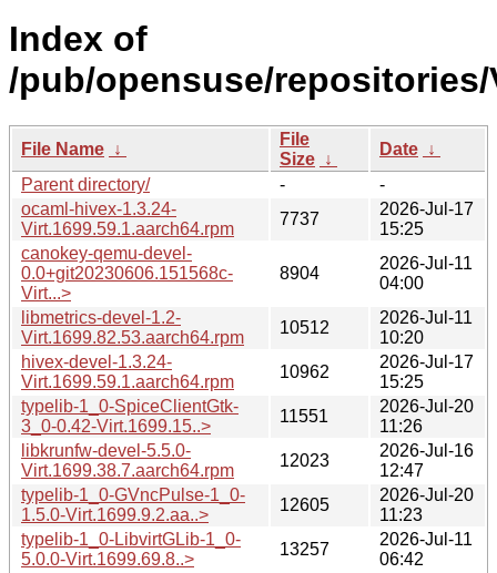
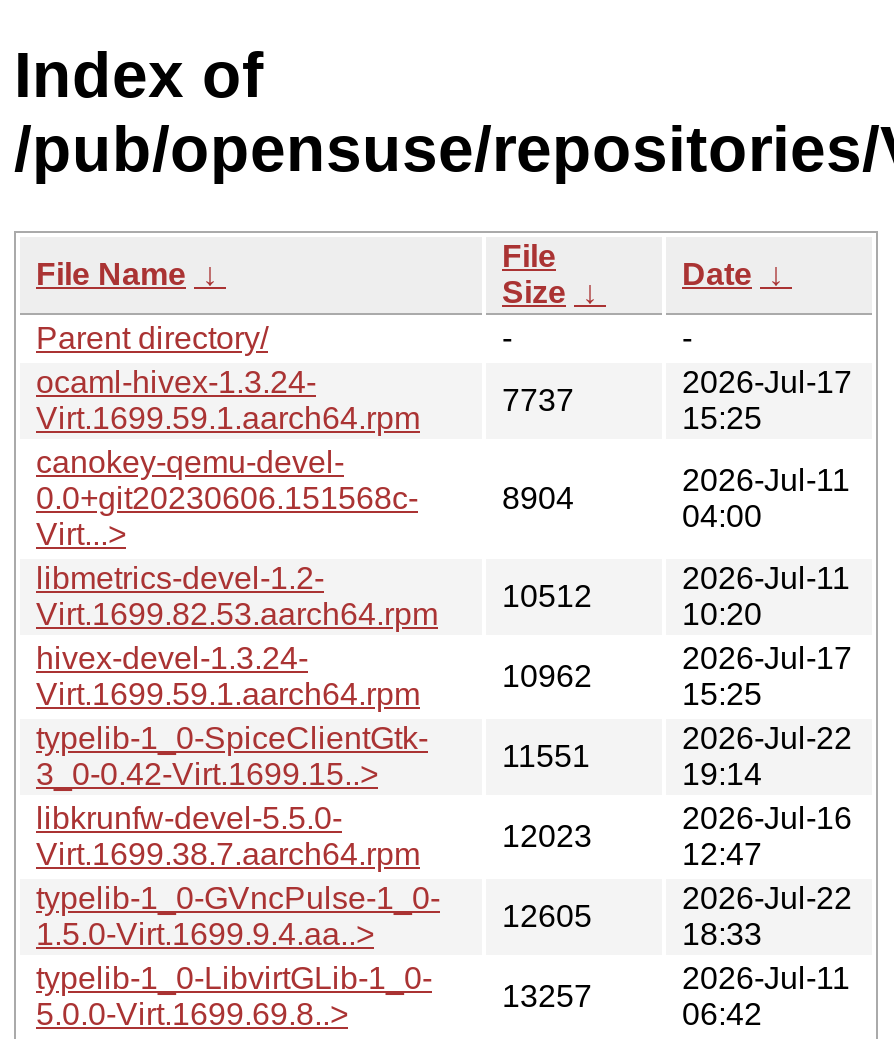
[379,397,474,435] 2026-Jul-20 | 11:26 -> [682,721,852,791] 2026-Jul-22 | 19:14
[379,485,474,524] 2026-Jul-20 | 11:23 -> [682,881,852,951] 2026-Jul-22 | 18:33
[21,505,209,524] 1.5.0-Virt.1699.9.2.aa..> -> [36,917,374,951] 1.5.0-Virt.1699.9.4.aa..>

